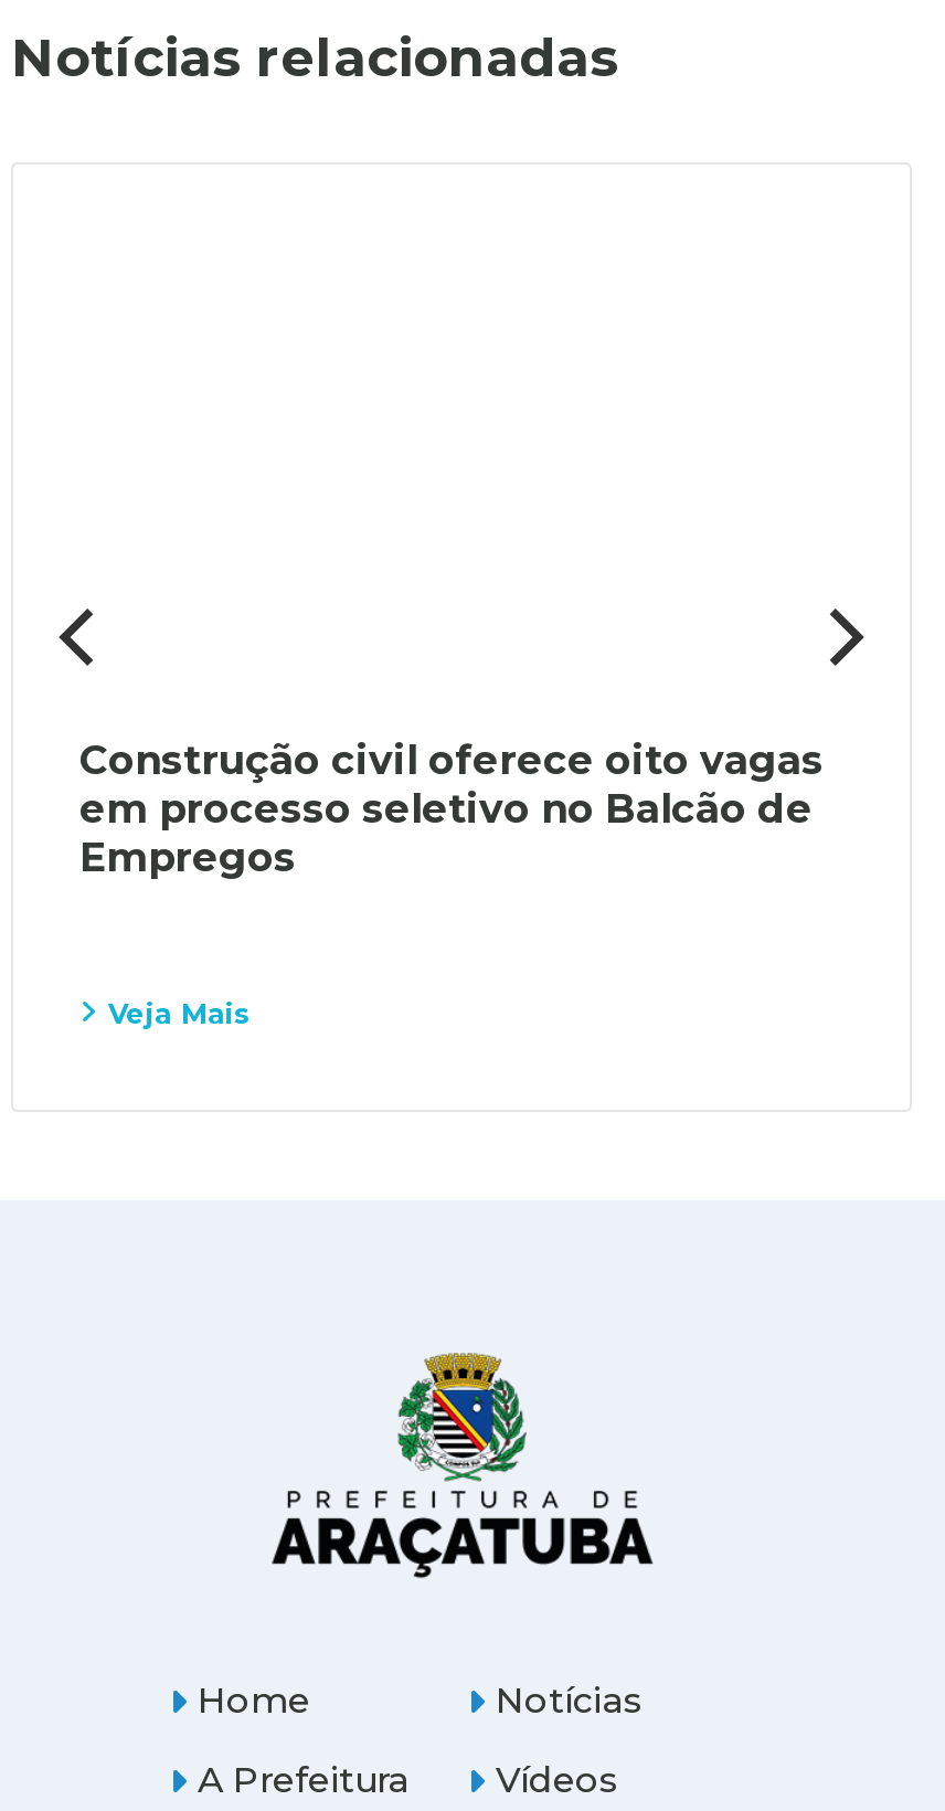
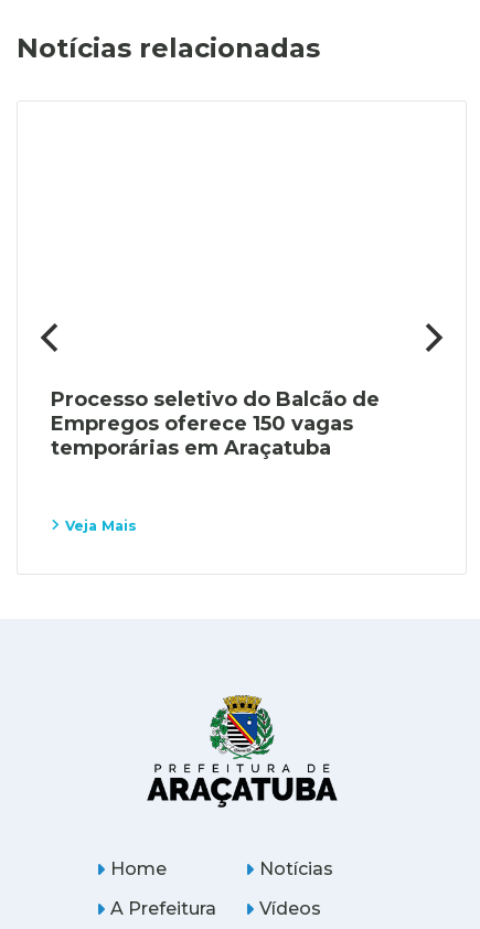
[79,736,824,881] Construção civil oferece oito vagas | em processo seletivo no Balcão de | Empregos -> [51,387,380,460] Processo seletivo do Balcão de | Empregos oferece 150 vagas | temporárias em Araçatuba

